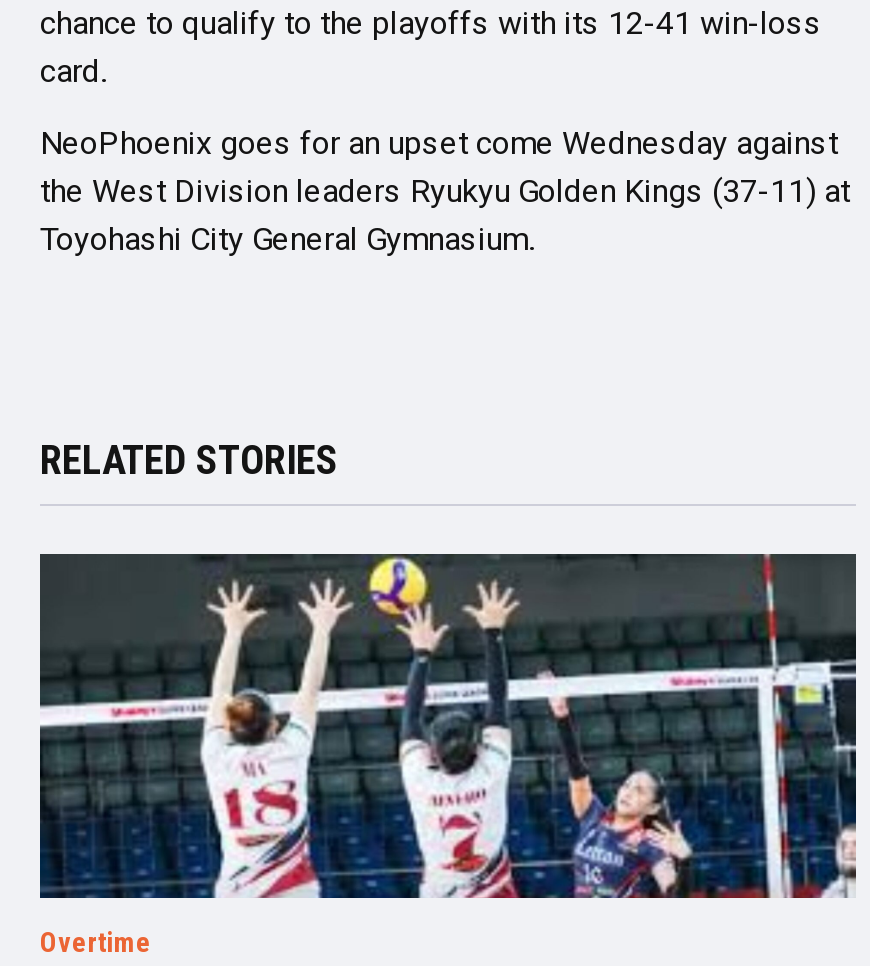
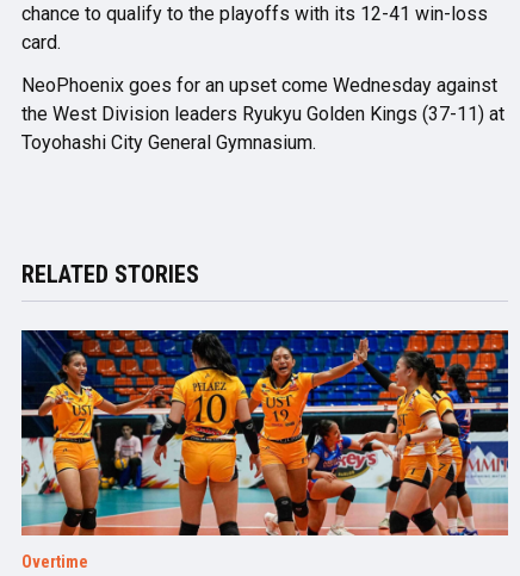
[38,552,858,900] [image] -> [20,329,509,537] [image]

